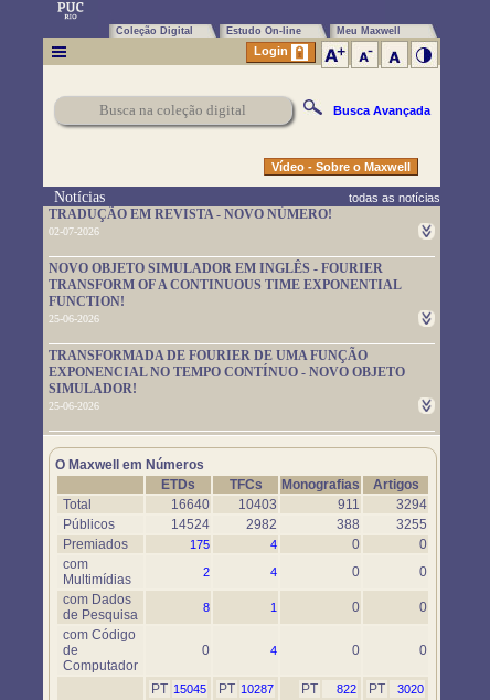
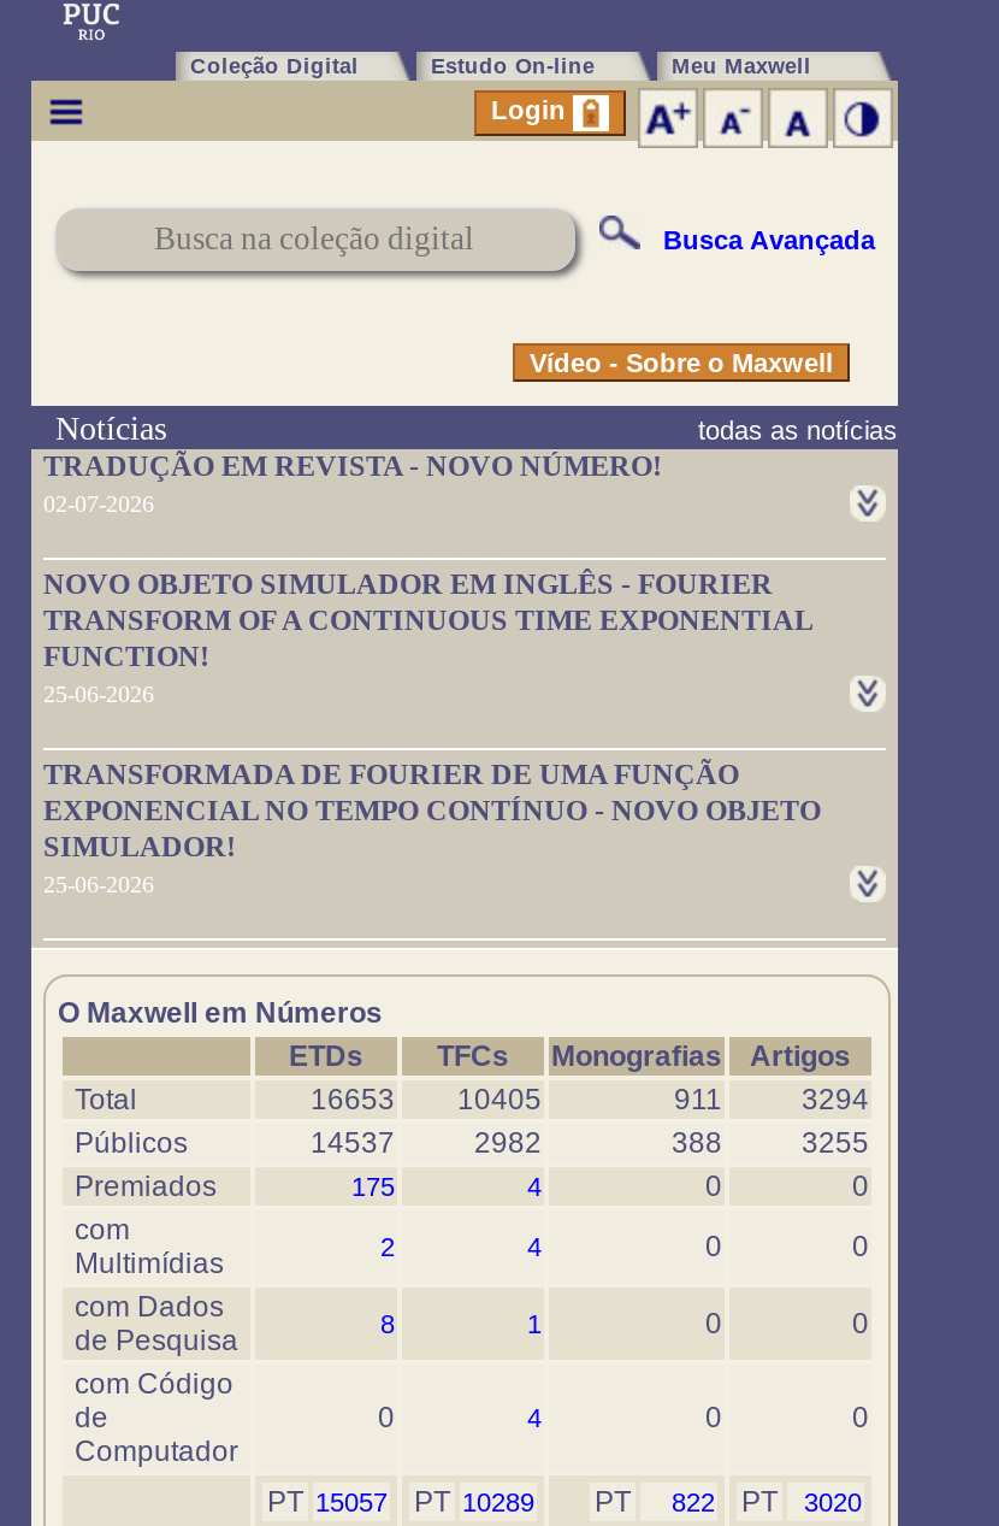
[171,497,210,512] 16640 -> [311,1083,395,1116] 16653
[238,497,277,512] 10403 -> [457,1083,542,1116] 10405
[171,517,210,532] 14524 -> [311,1126,395,1160] 14537
[151,681,206,697] PT 15045 -> [267,1485,388,1519] PT 15057
[219,681,274,697] PT 10287 -> [414,1485,534,1519] PT 10289

